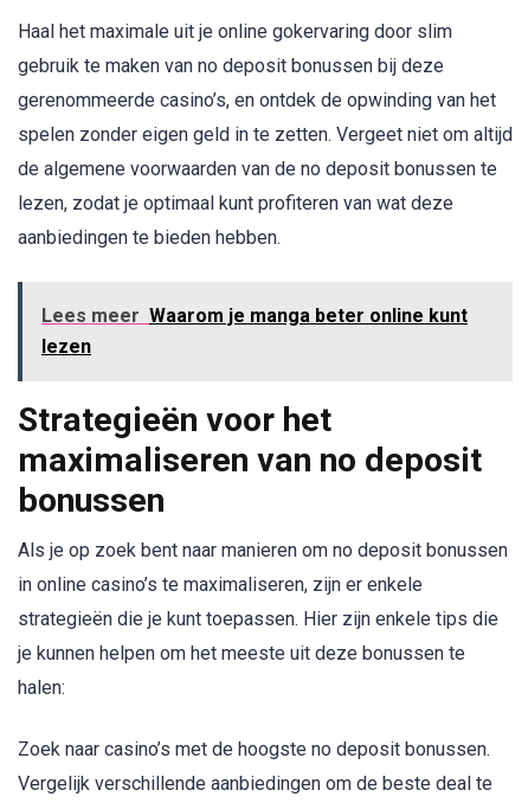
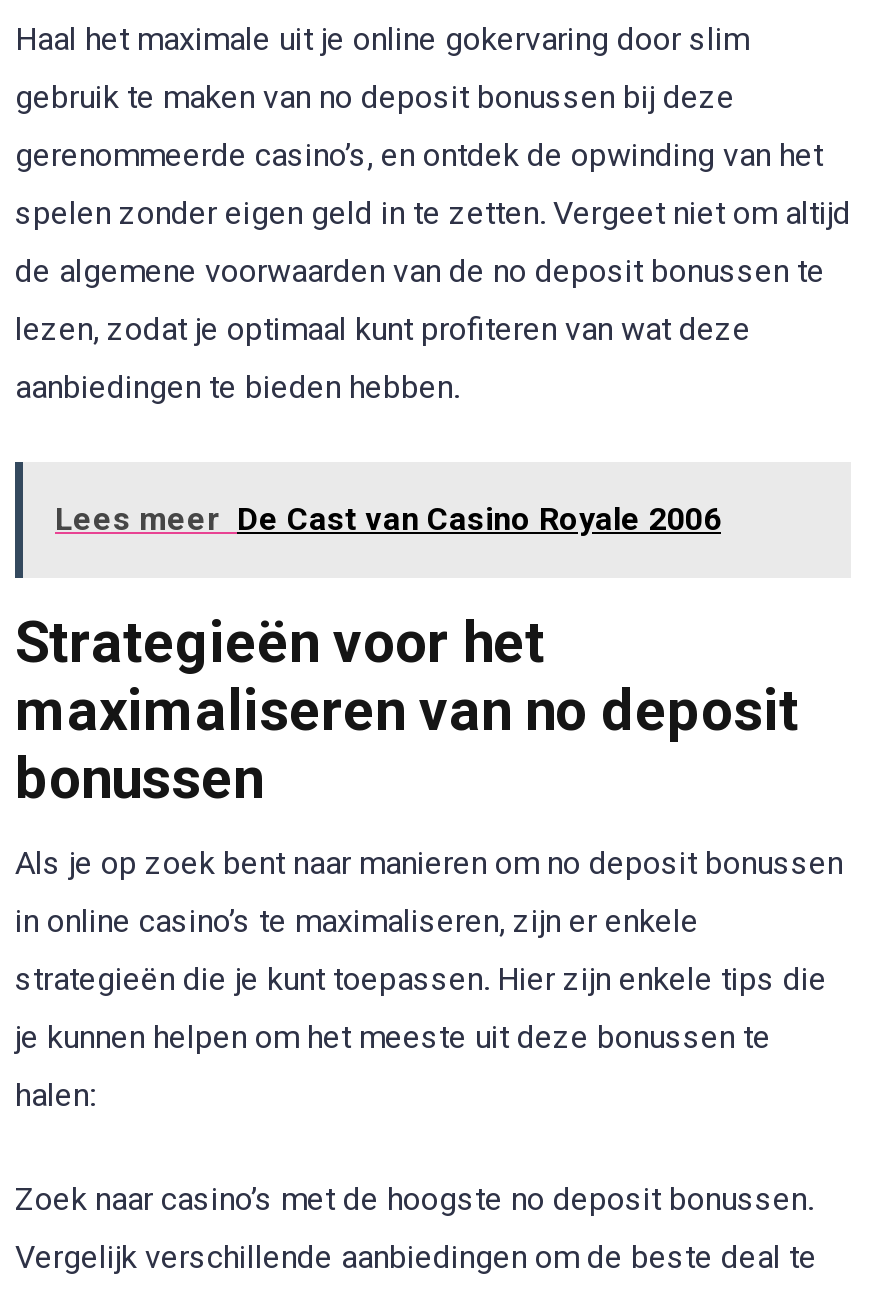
[41,305,468,358] Lees meer Waarom je manga beter online kunt | lezen -> [55,500,721,538] Lees meer De Cast van Casino Royale 2006

